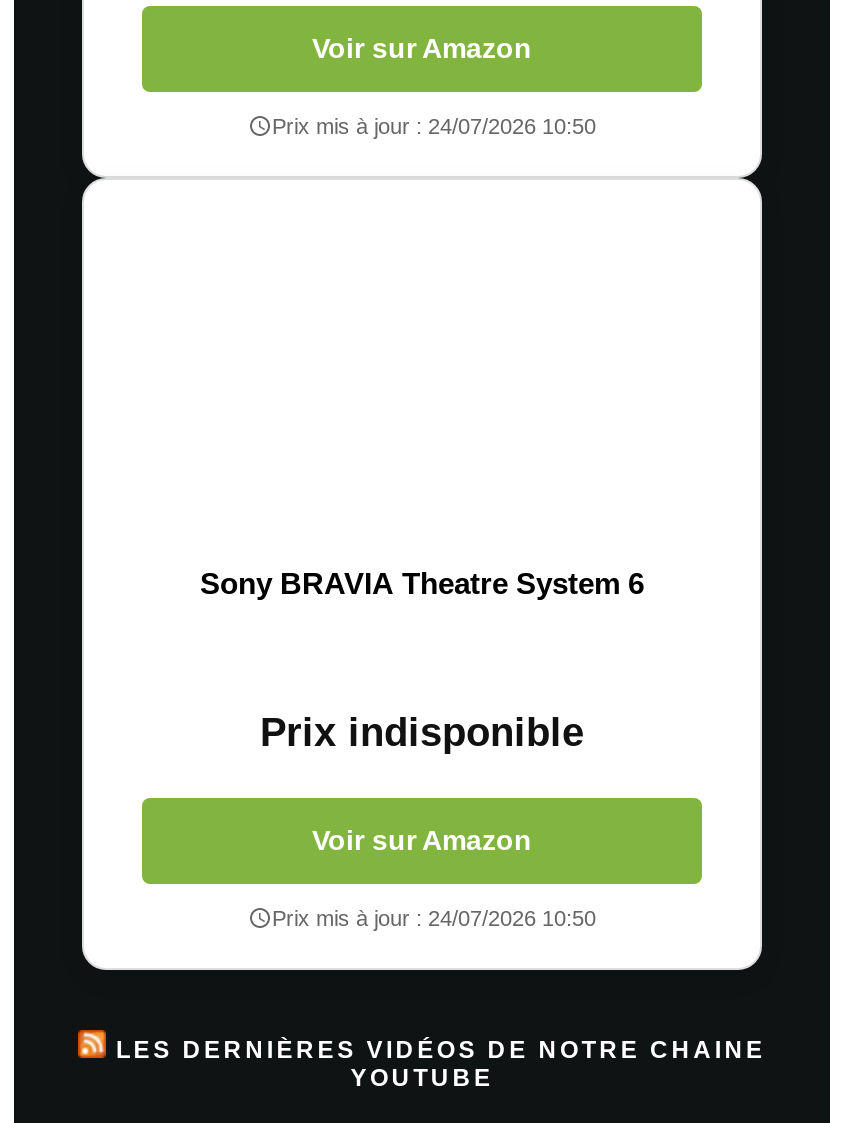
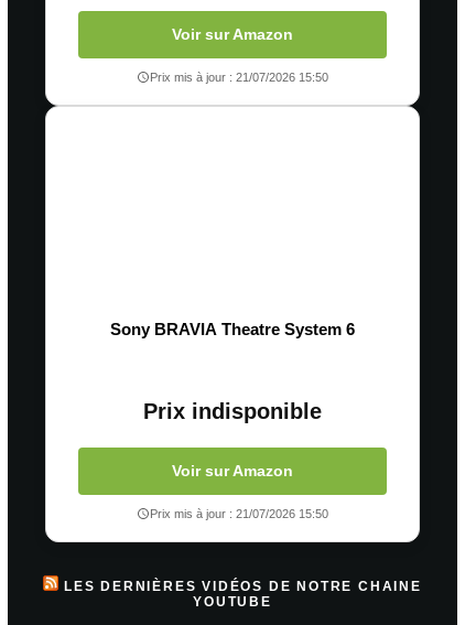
[272,114,596,138] Prix mis à jour : 24/07/2026 10:50 -> [150,71,328,84] Prix mis à jour : 21/07/2026 15:50
[272,906,596,930] Prix mis à jour : 24/07/2026 10:50 -> [150,507,328,520] Prix mis à jour : 21/07/2026 15:50

